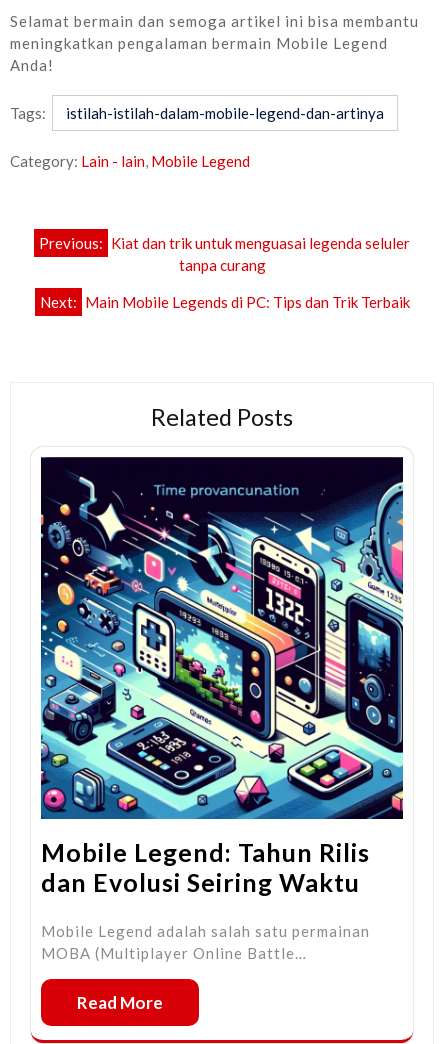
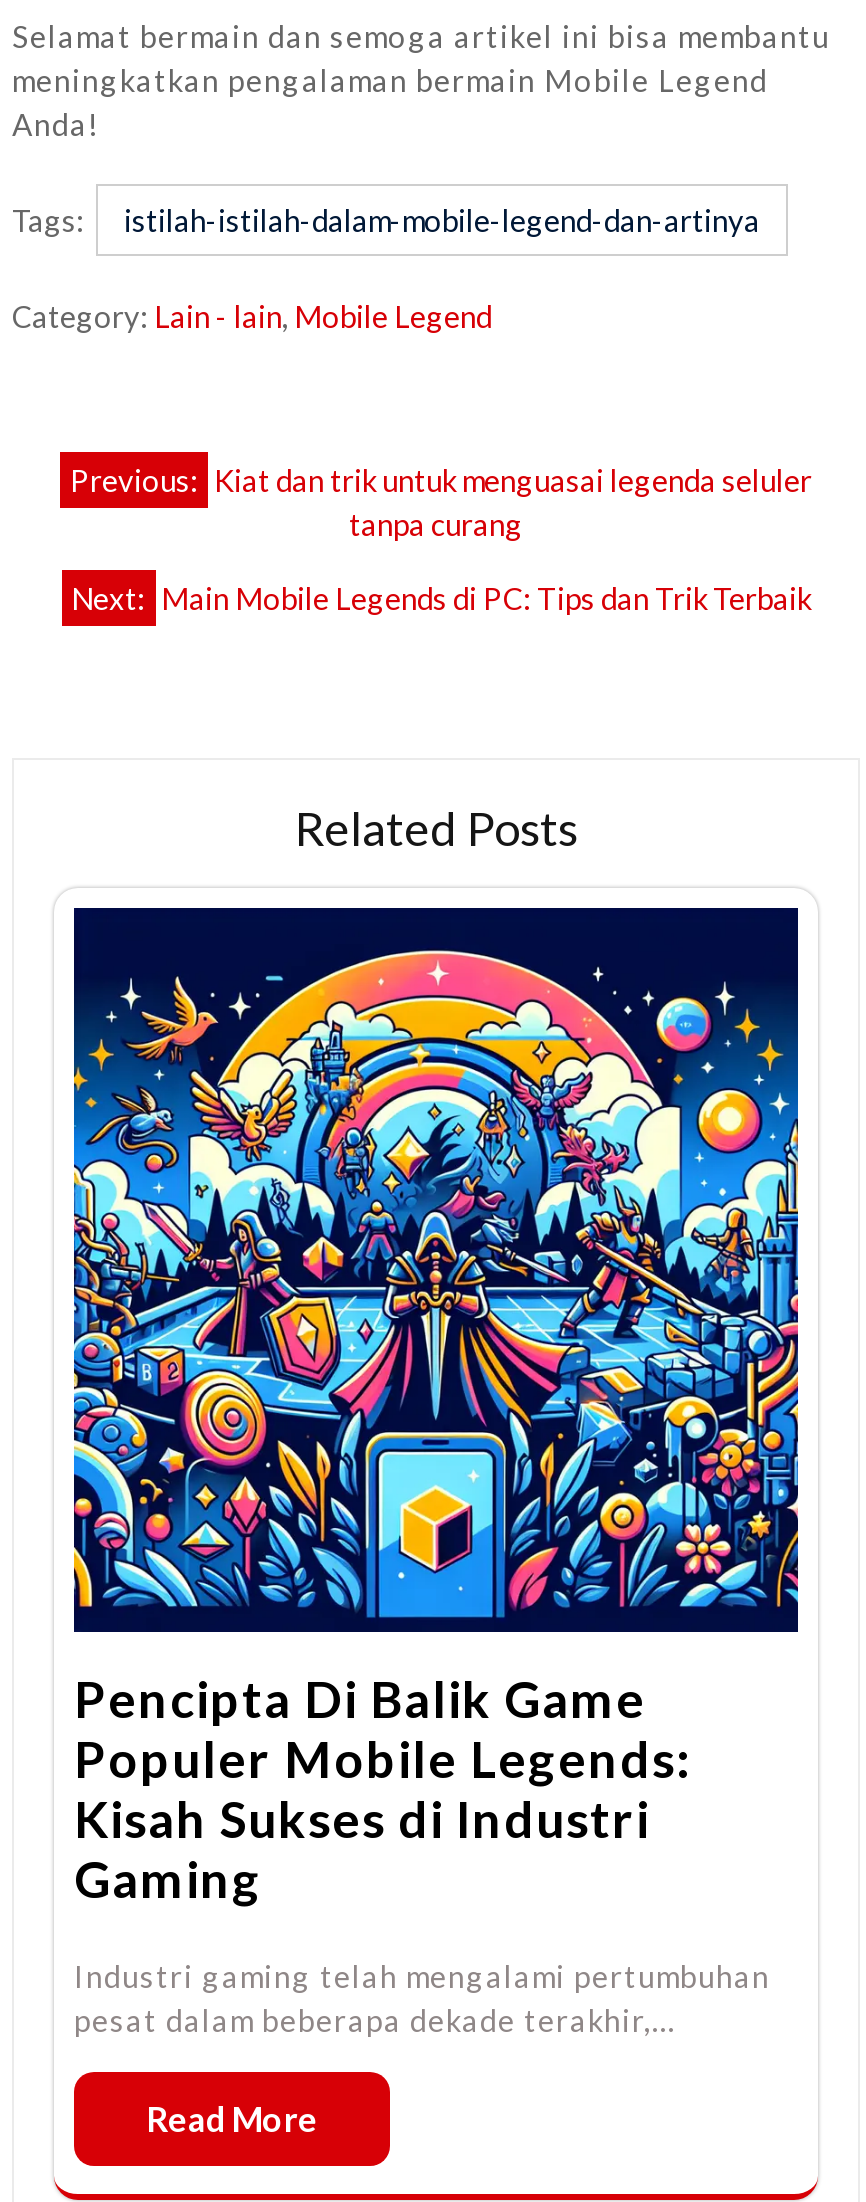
[40,457,404,897] [image] | Mobile Legend: Tahun Rilis | dan Evolusi Seiring Waktu -> [72,908,800,1908] [image] | Pencipta Di Balik Game | Populer Mobile Legends: | Kisah Sukses di Industri | Gaming
[41,922,370,962] Mobile Legend adalah salah satu permainan | MOBA (Multiplayer Online Battle… -> [74,1958,770,2038] Industri gaming telah mengalami pertumbuhan | pesat dalam beberapa dekade terakhir,…

